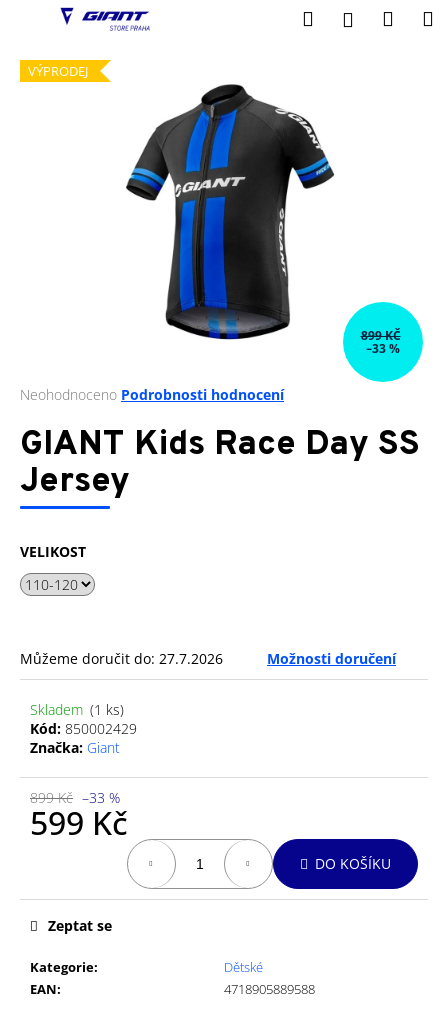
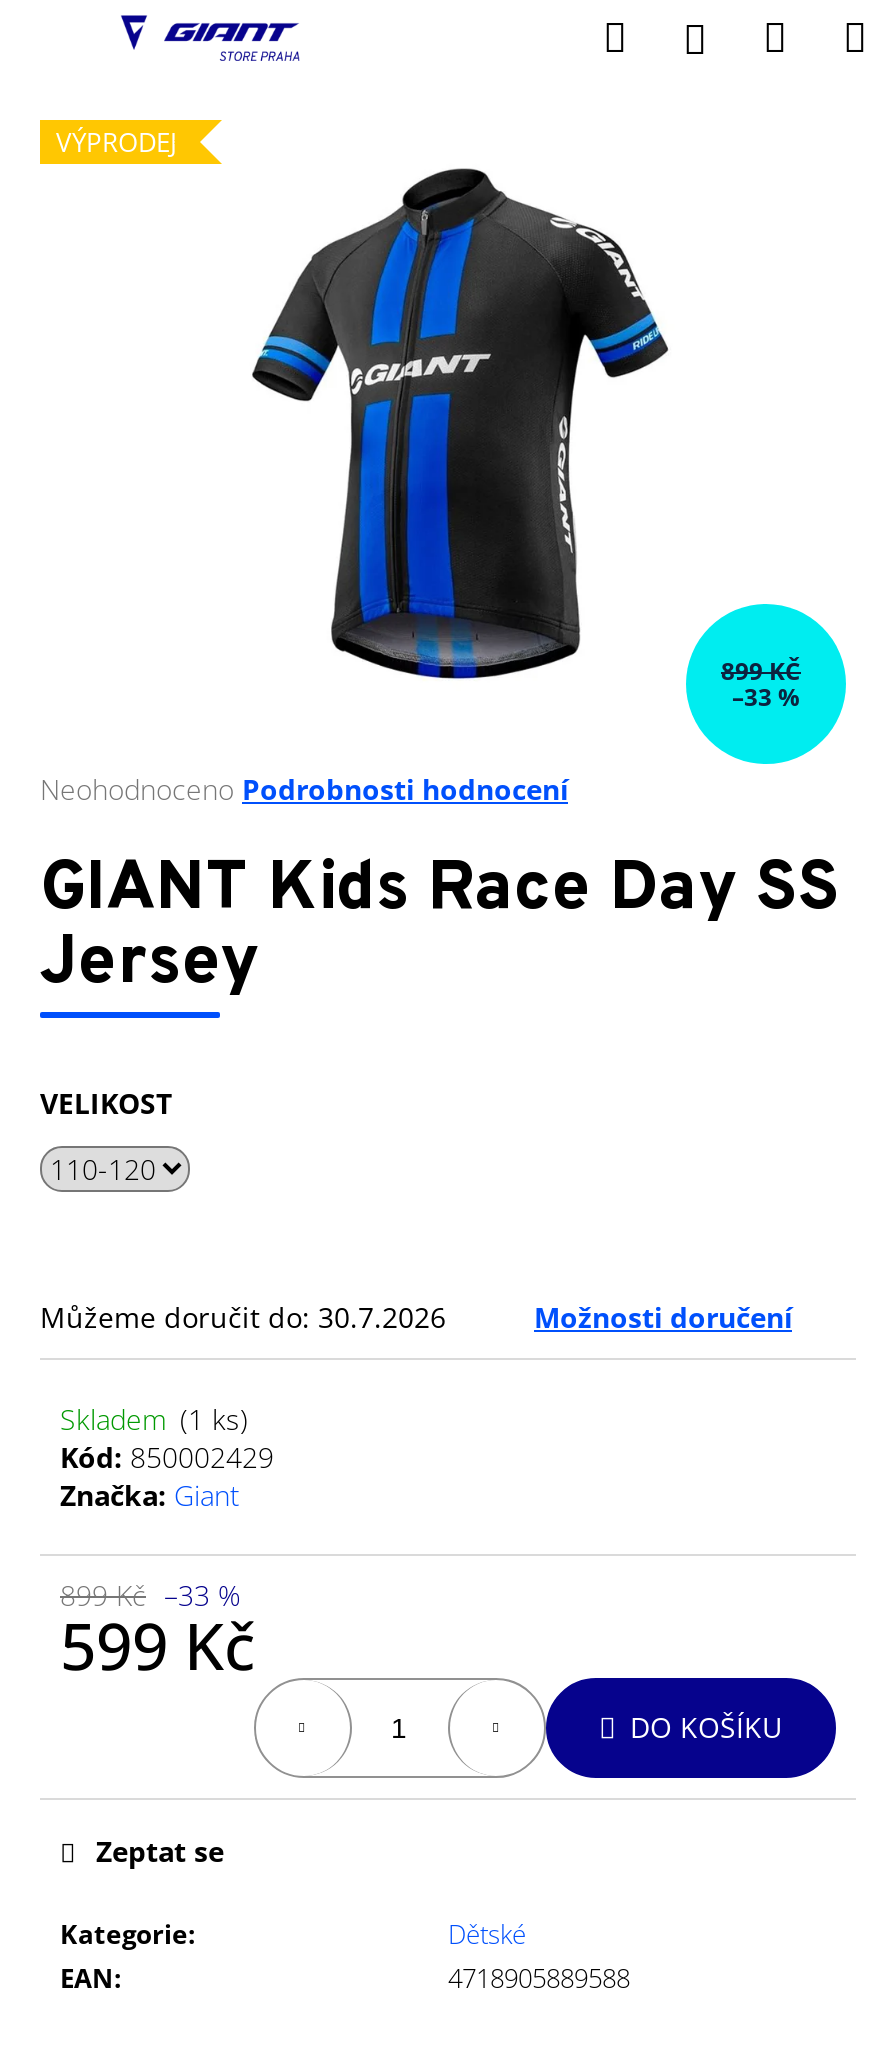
[20,648,223,667] Můžeme doručit do: 27.7.2026 -> [40,1297,446,1335] Můžeme doručit do: 30.7.2026

